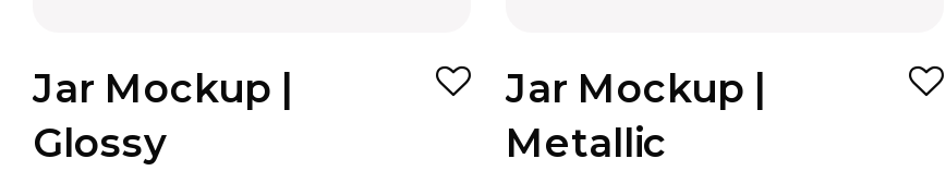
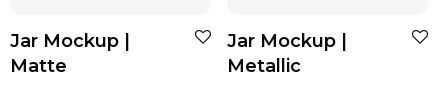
[33,120,166,168] Glossy -> [10,55,67,77] Matte

